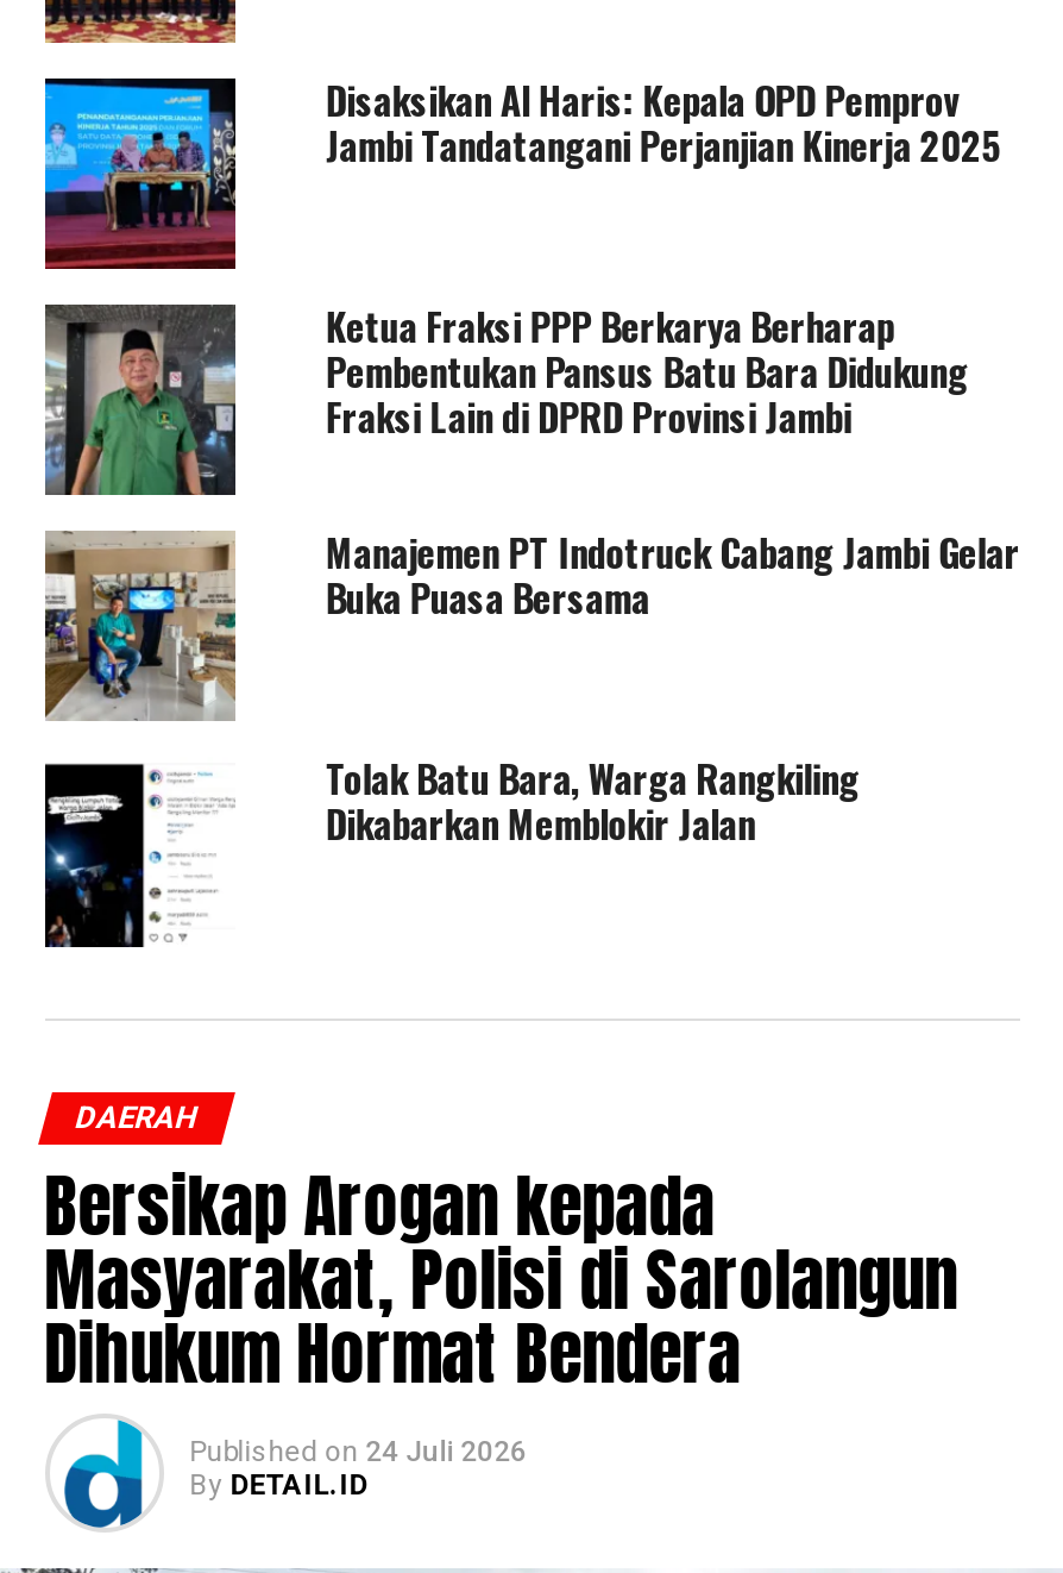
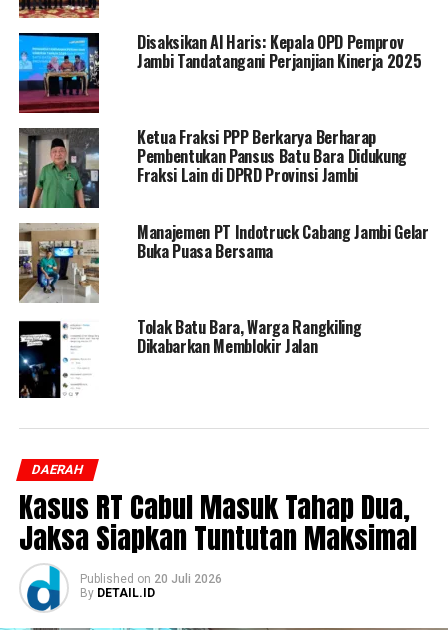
[44,1154,958,1468] Bersikap Arogan kepada | Masyarakat, Polisi di Sarolangun | Dihukum Hormat Bendera | Published on 24 Juli 2026 -> [19,485,417,586] Kasus RT Cabul Masuk Tahap Dua, | Jaksa Siapkan Tuntutan Maksimal | Published on 20 Juli 2026

